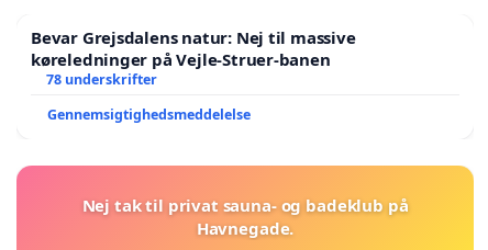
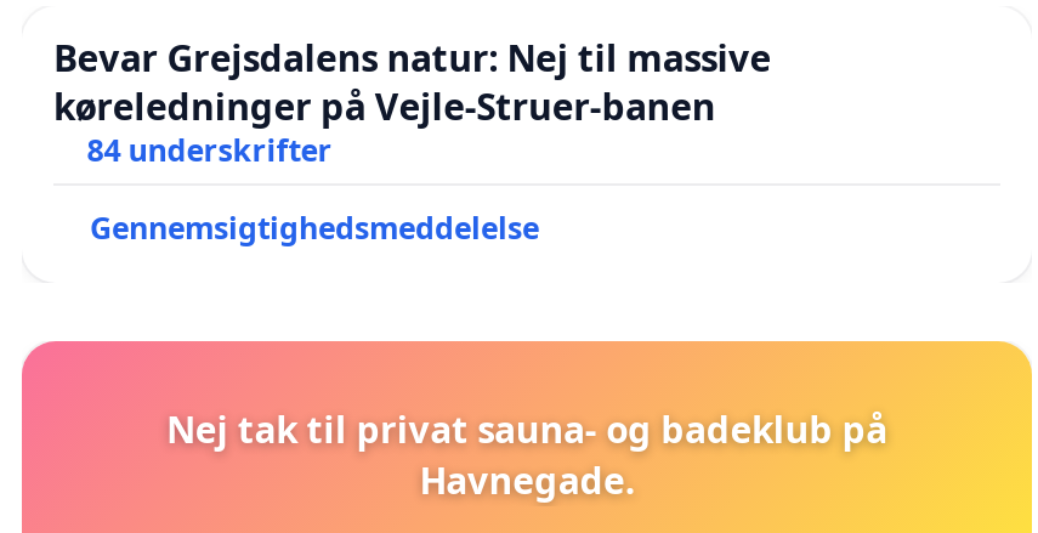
[46,71,157,89] 78 underskrifter -> [87,131,332,172] 84 underskrifter

